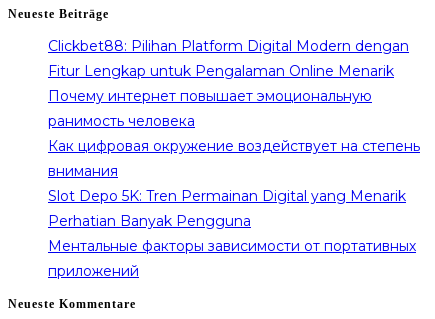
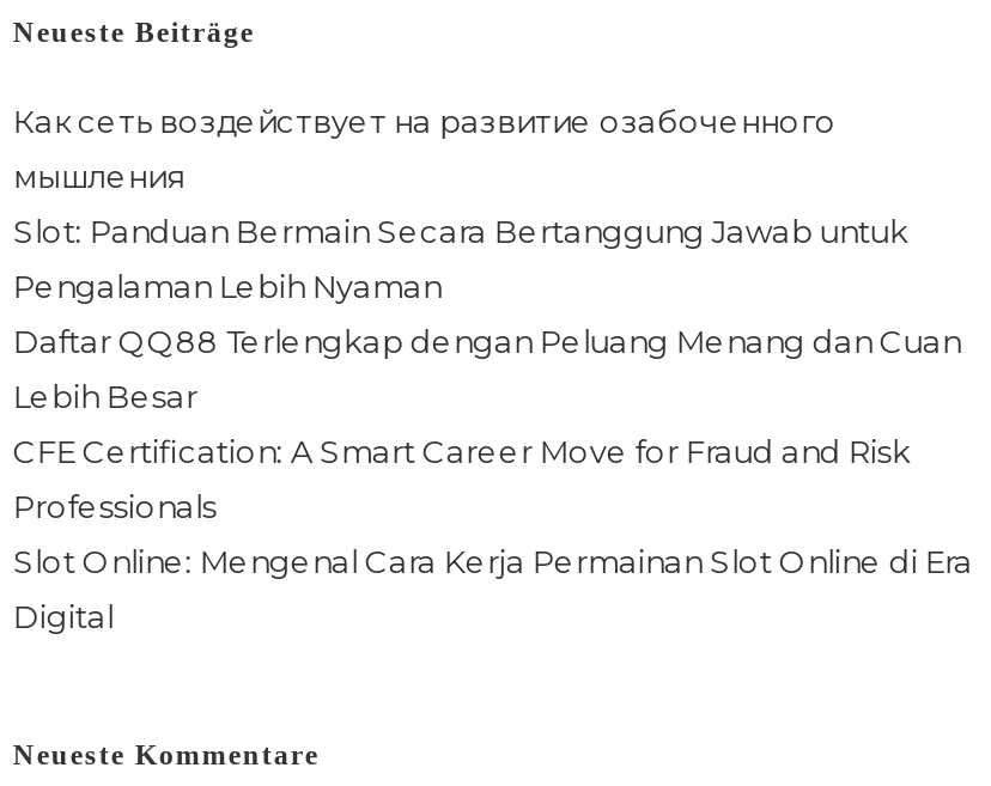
[48,37,420,280] Clickbet88: Pilihan Platform Digital Modern dengan | Fitur Lengkap untuk Pengalaman Online Menarik | Почему интернет повышает эмоциональную | ранимость человека | Как цифровая окружение воздействует на степень | внимания | Slot Depo 5K: Tren Permainan Digital yang Menarik | Perhatian Banyak Pengguna | Ментальные факторы зависимости от портативных | приложений -> [13,101,973,635] Как сеть воздействует на развитие озабоченного | мышления | Slot: Panduan Bermain Secara Bertanggung Jawab untuk | Pengalaman Lebih Nyaman | Daftar QQ88 Terlengkap dengan Peluang Menang dan Cuan | Lebih Besar | CFE Certification: A Smart Career Move for Fraud and Risk | Professionals | Slot Online: Mengenal Cara Kerja Permainan Slot Online di Era | Digital

